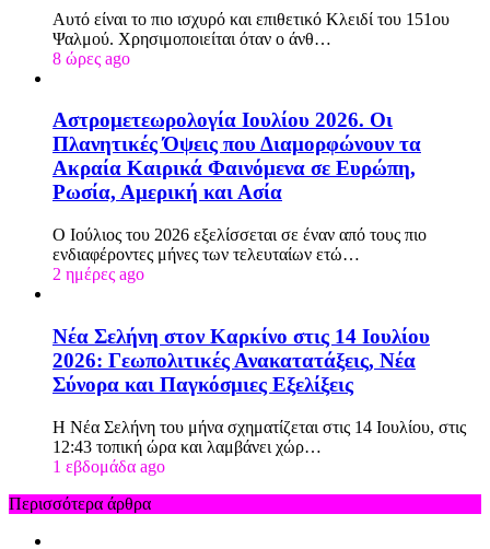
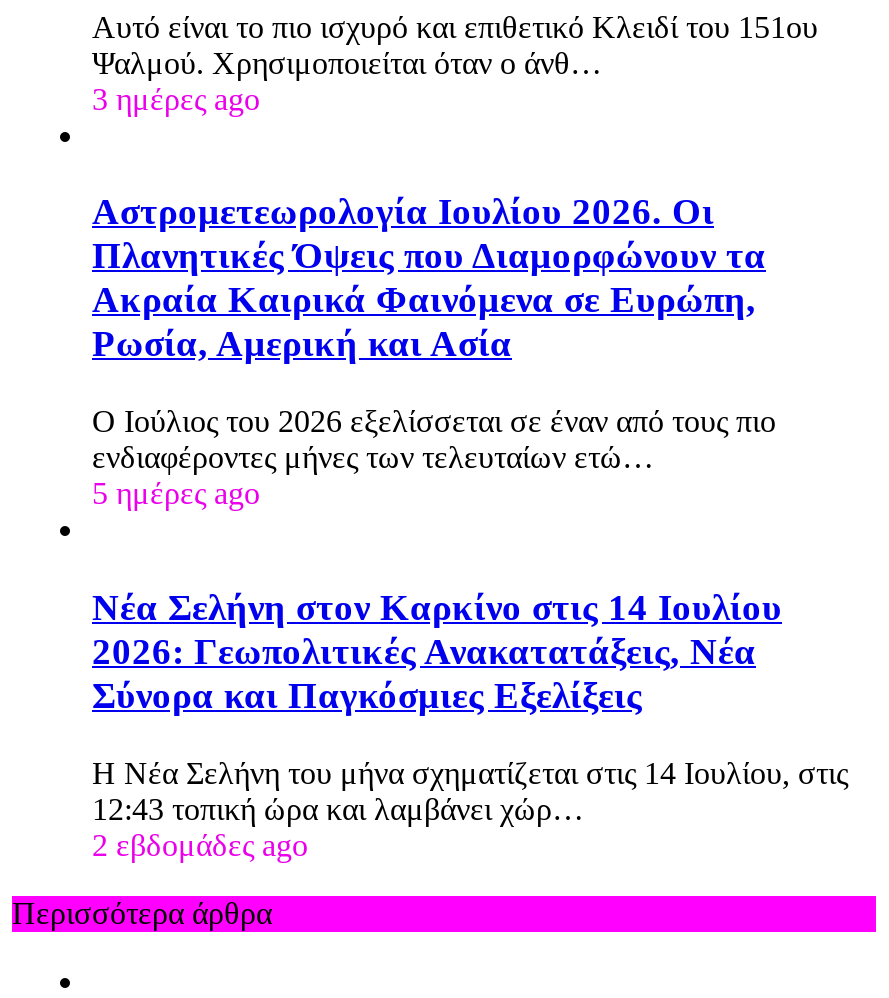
[52,49,130,67] 8 ώρες ago -> [92,81,260,115] 3 ημέρες ago
[52,265,144,283] 2 ημέρες ago -> [92,476,260,510] 5 ημέρες ago
[52,457,165,475] 1 εβδομάδα ago -> [92,827,308,861] 2 εβδομάδες ago

